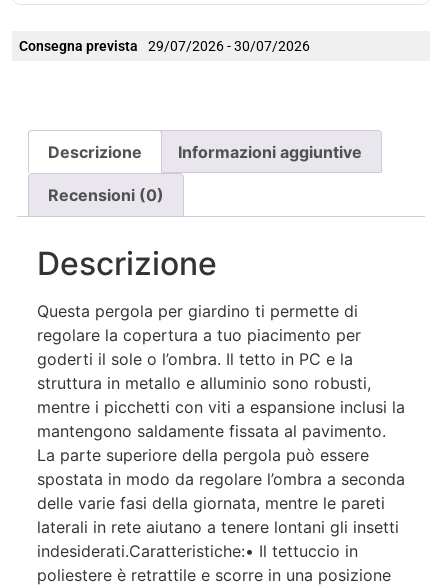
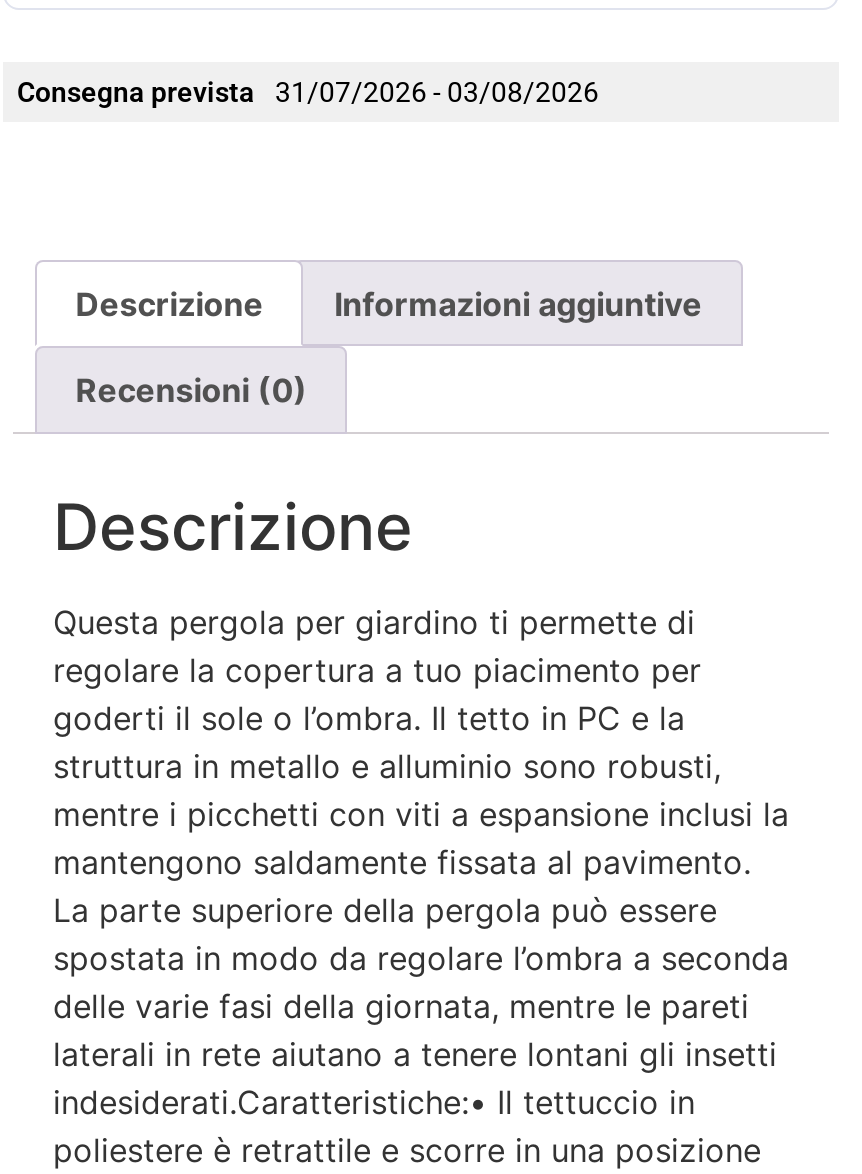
[19,38,310,54] Consegna prevista 29/07/2026 - 30/07/2026 -> [17,75,599,107] Consegna prevista 31/07/2026 - 03/08/2026

